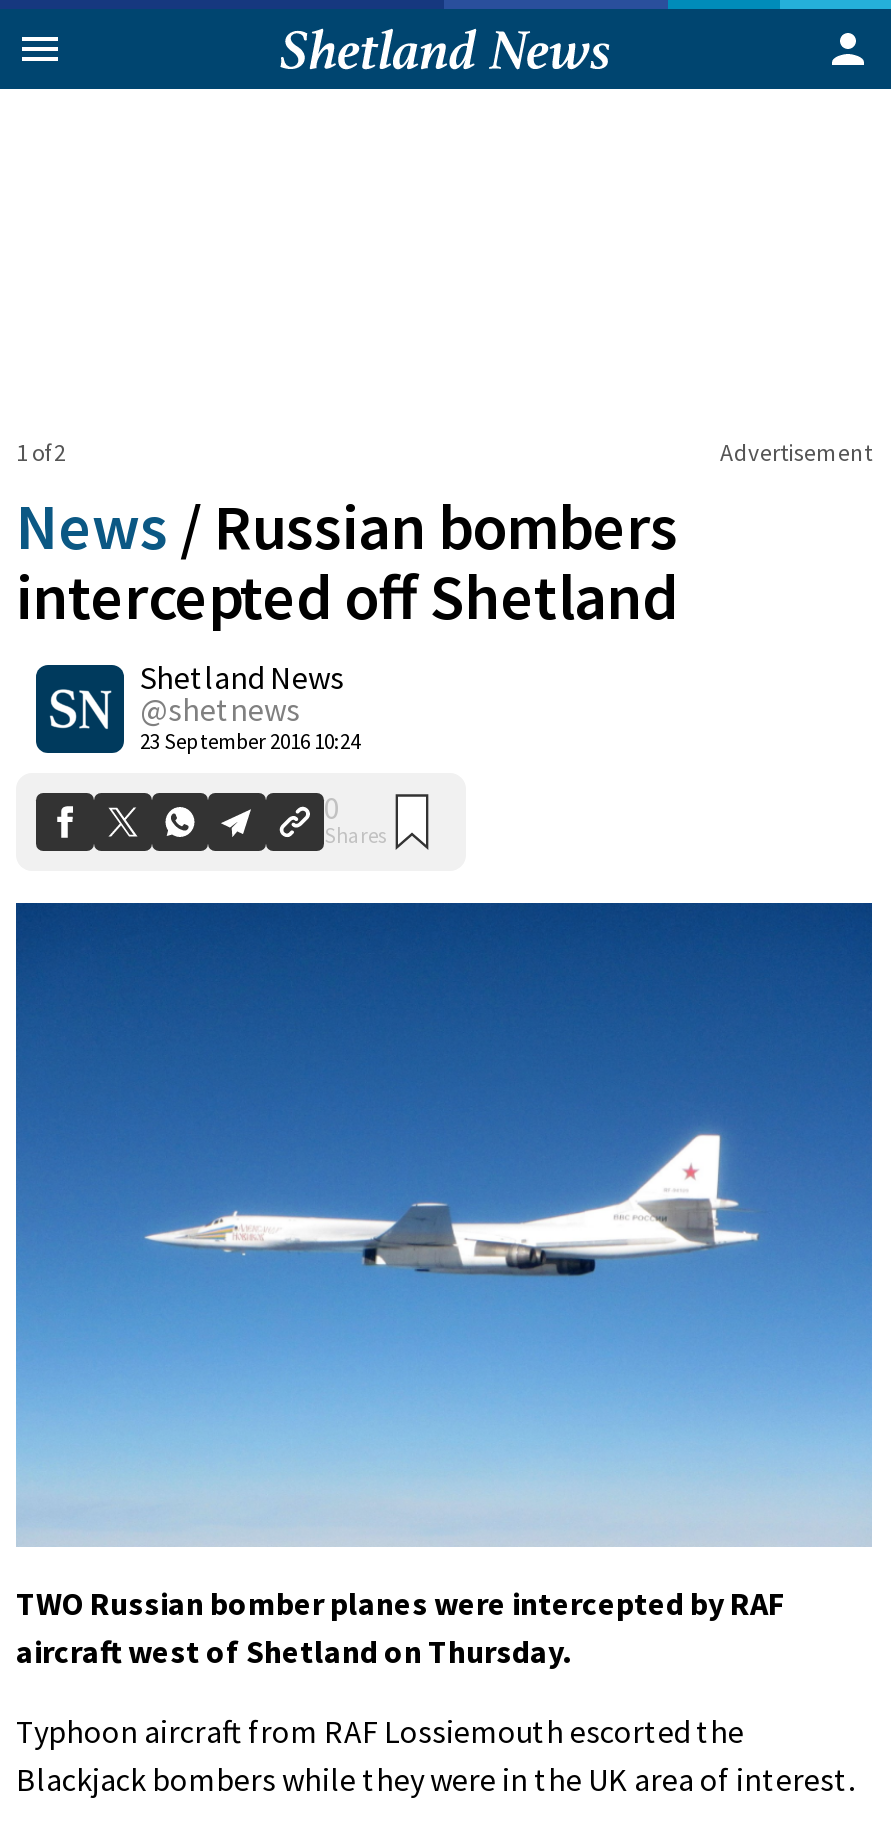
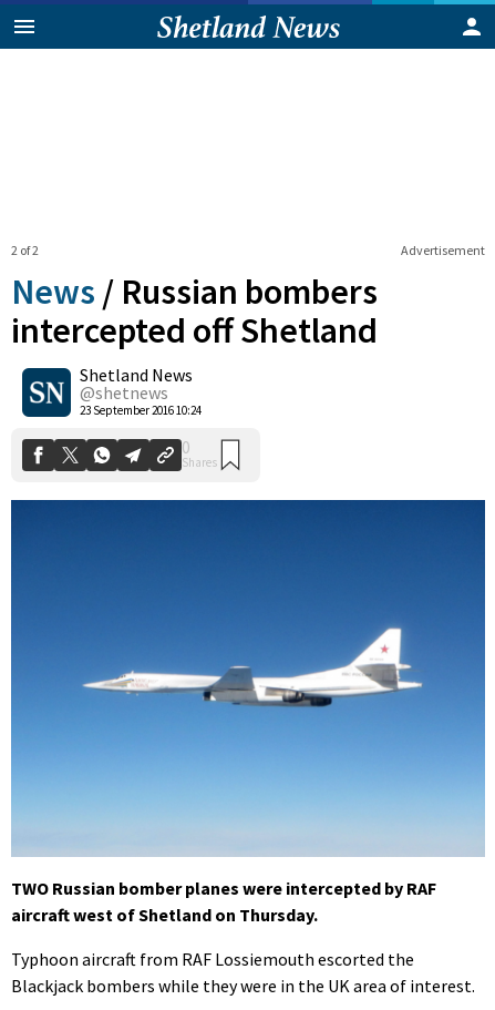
[16,437,66,467] 1 of 2 -> [11,242,39,258] 2 of 2

